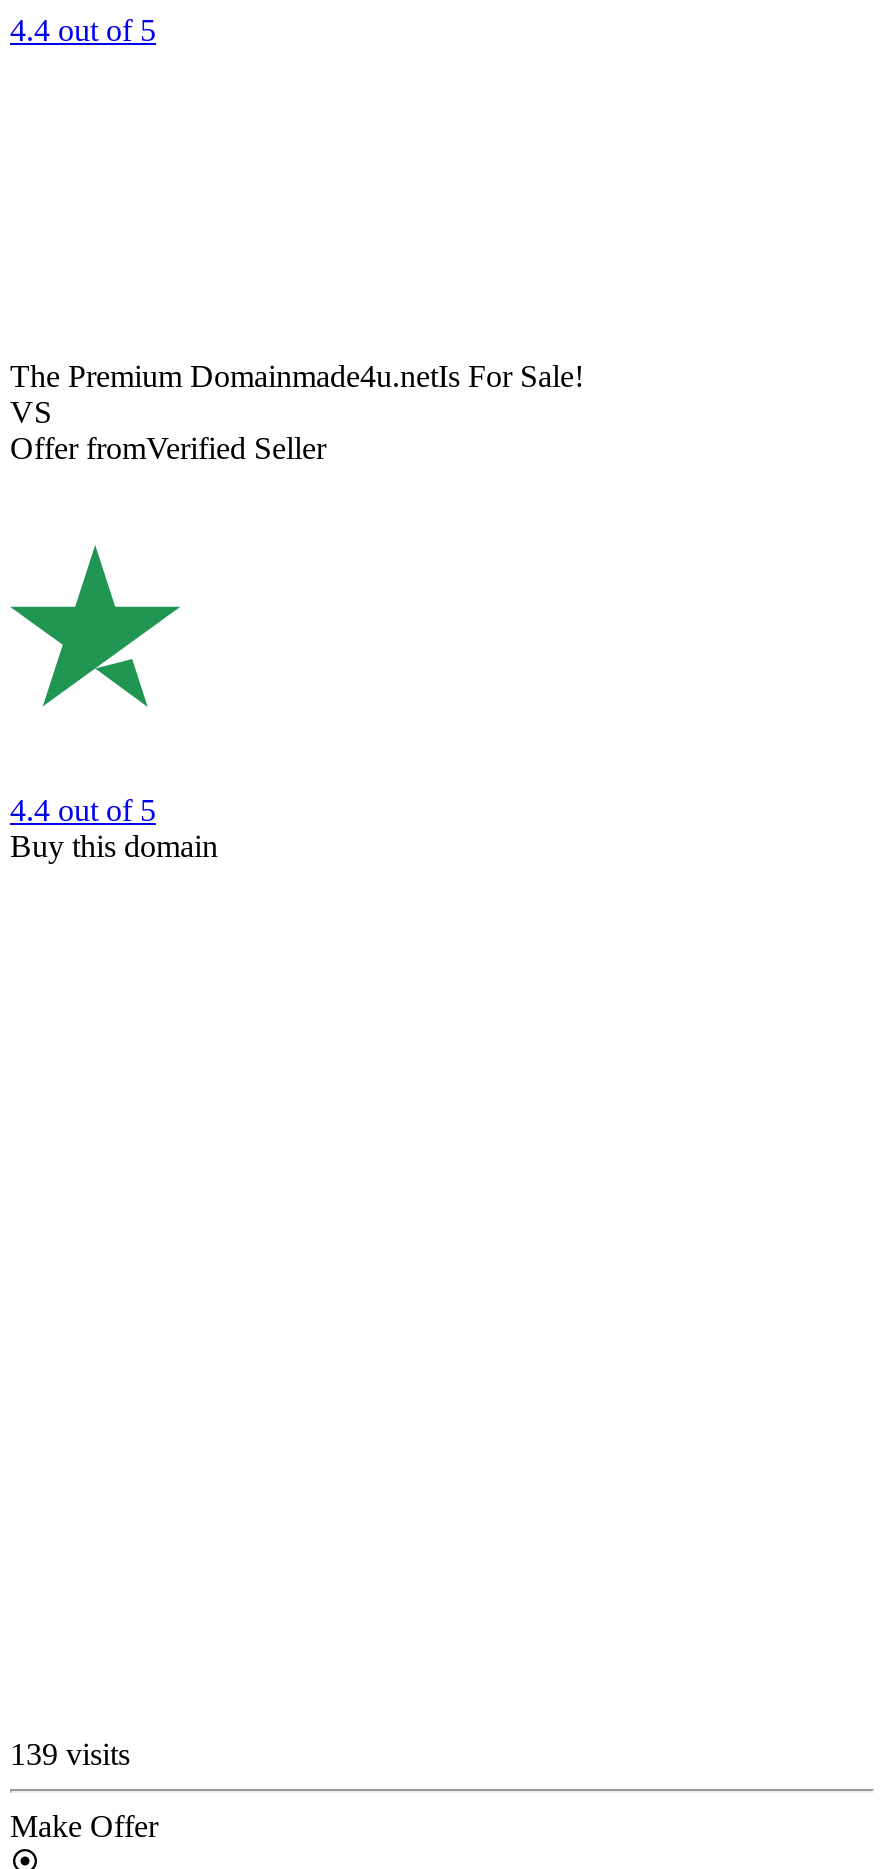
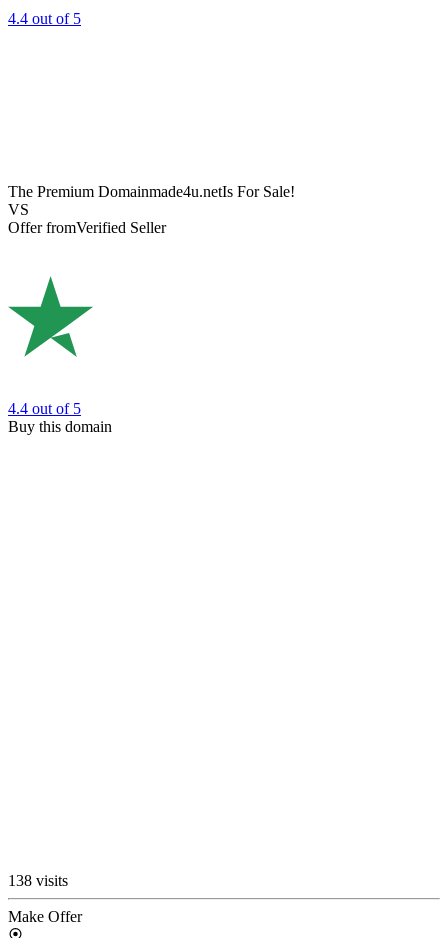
[10,1736,130,1770] 139 visits -> [8,872,68,889] 138 visits

